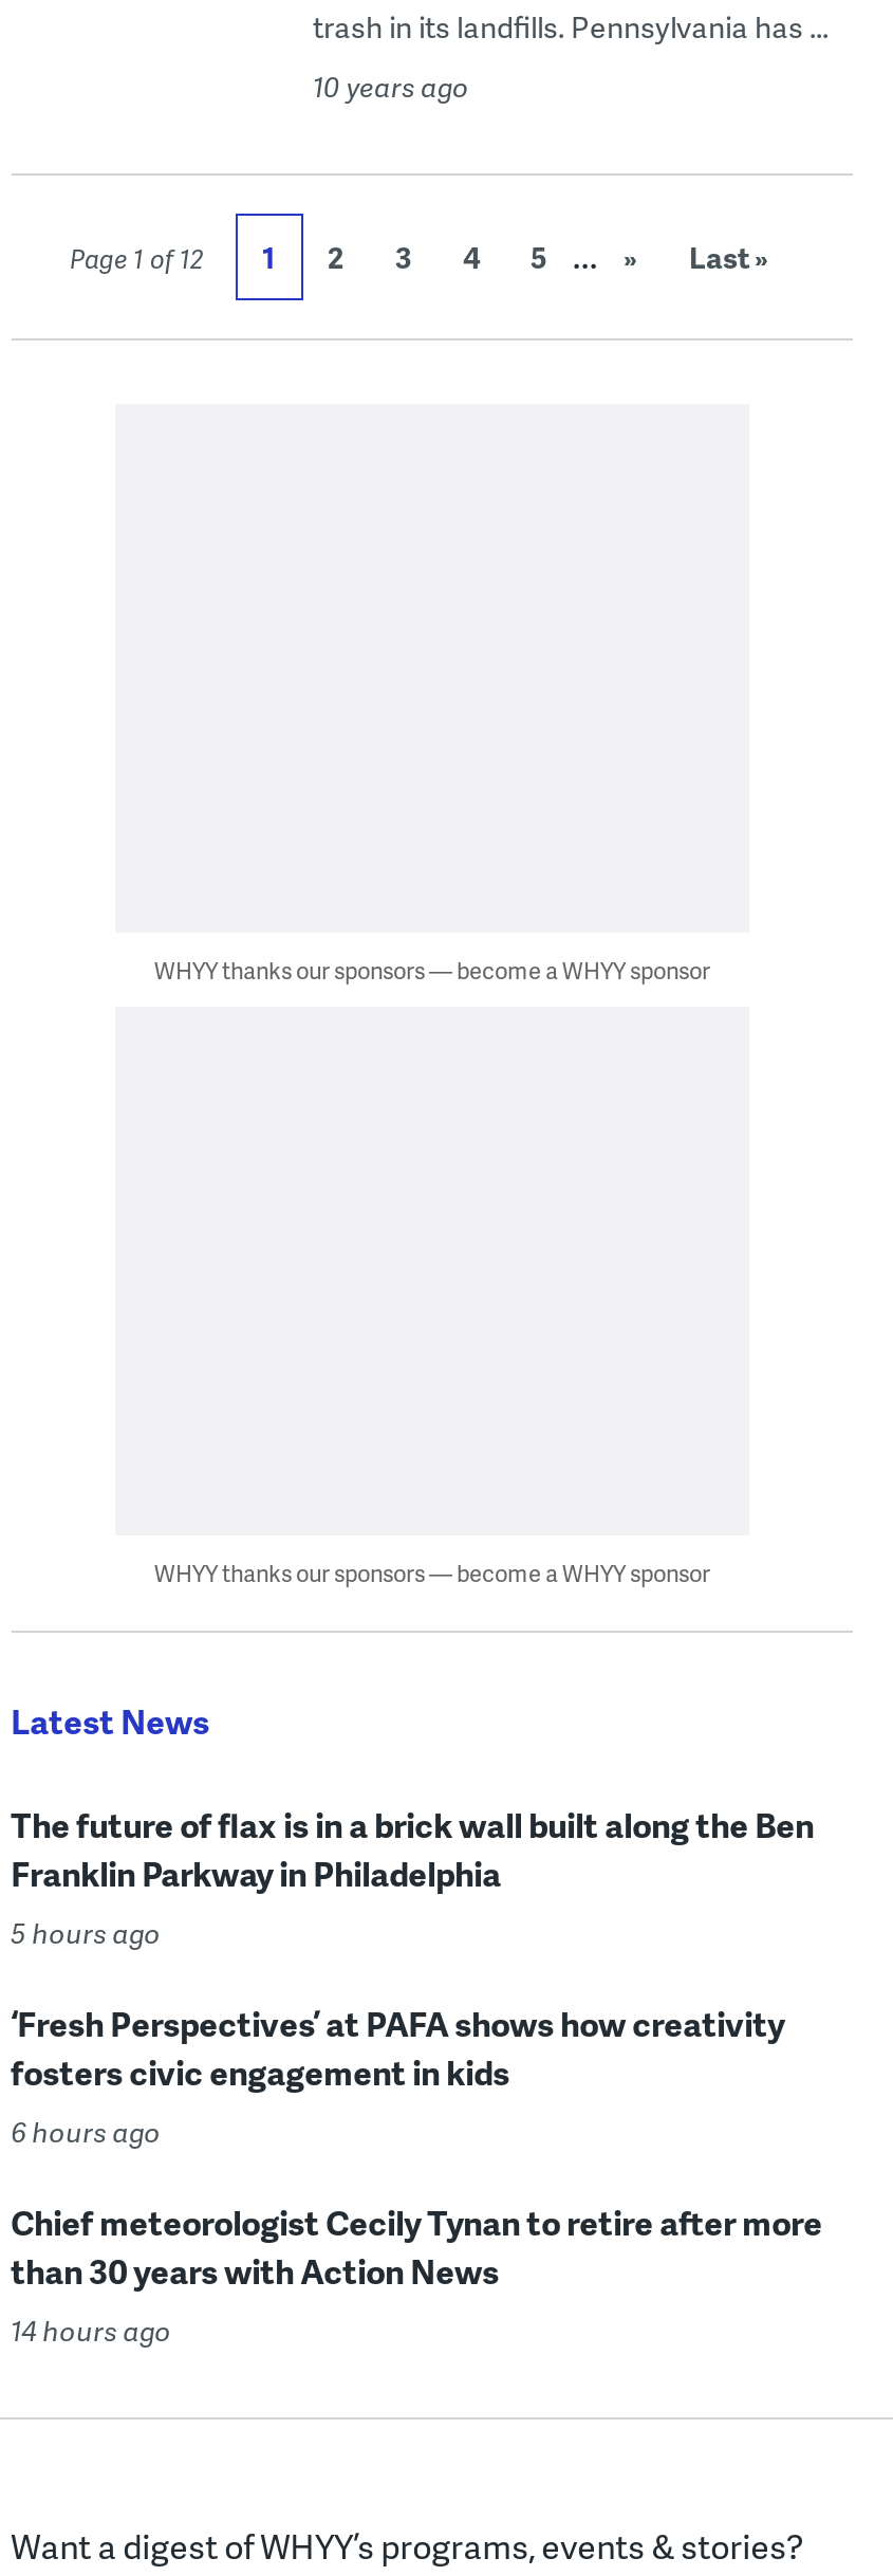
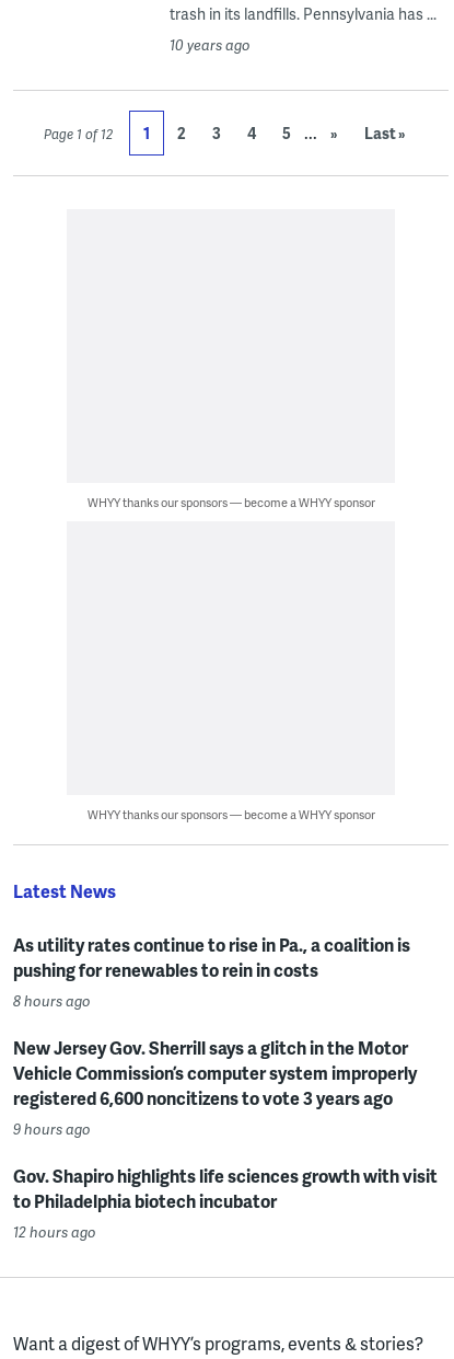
[11,1800,814,1953] The future of flax is in a brick wall built along the Ben | Franklin Parkway in Philadelphia | 5 hours ago -> [13,932,410,1011] As utility rates continue to rise in Pa., a coalition is | pushing for renewables to rein in costs | 8 hours ago
[11,1999,784,2151] ‘Fresh Perspectives’ at PAFA shows how creativity | fosters civic engagement in kids | 6 hours ago -> [13,1035,416,1139] New Jersey Gov. Sherrill says a glitch in the Motor | Vehicle Commission’s computer system improperly | registered 6,600 noncitizens to vote 3 years ago | 9 hours ago
[11,2198,822,2350] Chief meteorologist Cecily Tynan to retire after more | than 30 years with Action News | 14 hours ago -> [13,1163,437,1242] Gov. Shapiro highlights life sciences growth with visit | to Philadelphia biotech incubator | 12 hours ago

